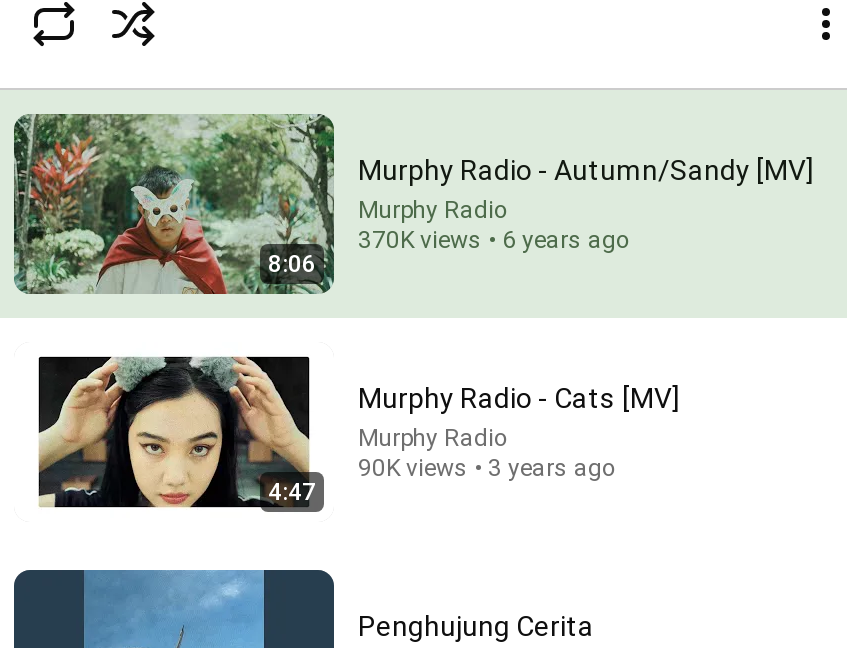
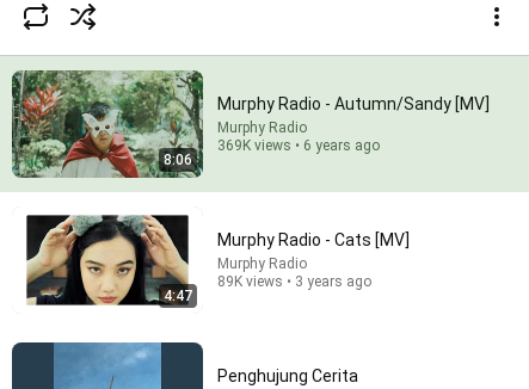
[358,225,630,253] 370K views • 6 years ago -> [217,137,380,153] 369K views • 6 years ago
[358,453,616,481] 90K views • 3 years ago -> [217,273,371,289] 89K views • 3 years ago

